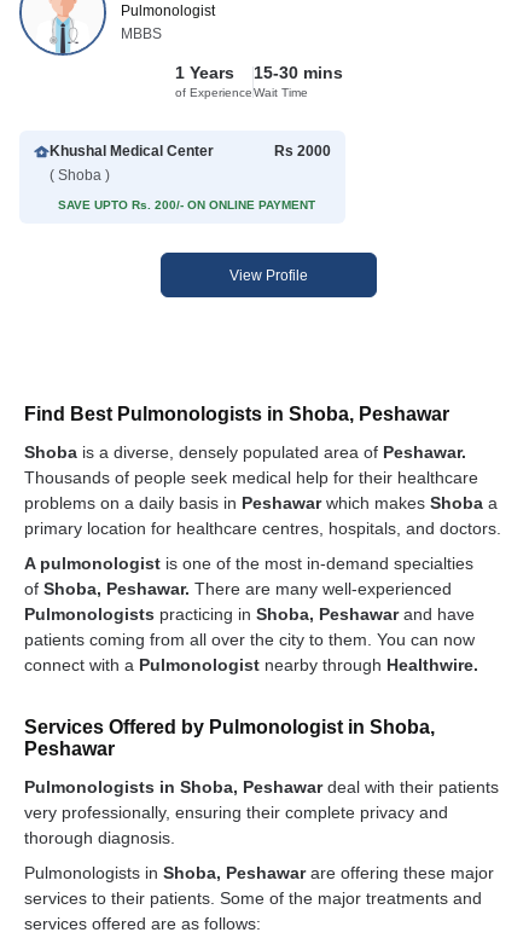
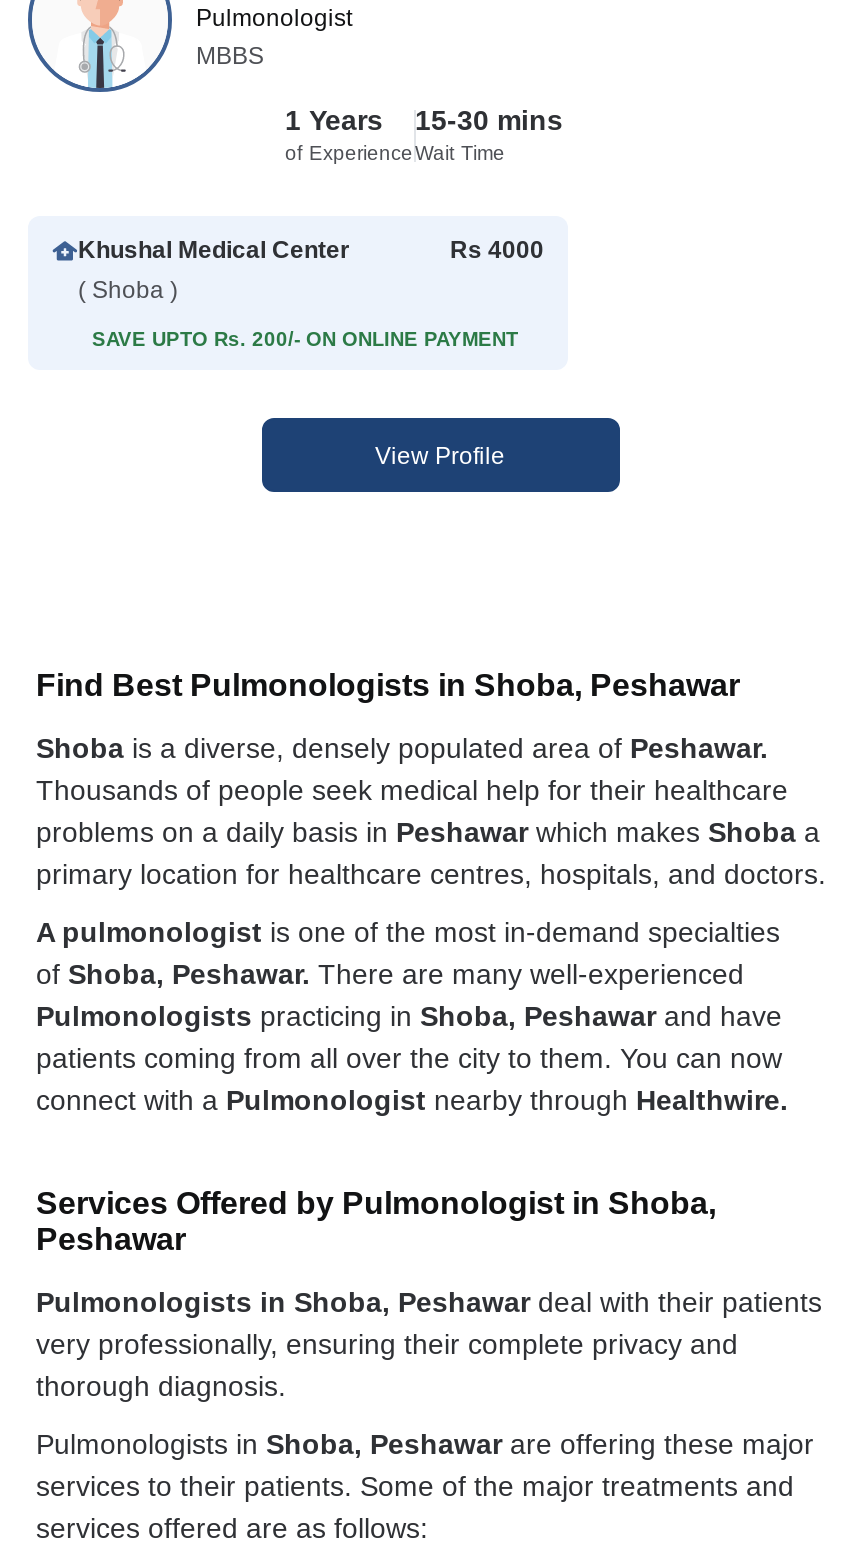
[274,143,331,160] Rs 2000 -> [450,236,544,264] Rs 4000

